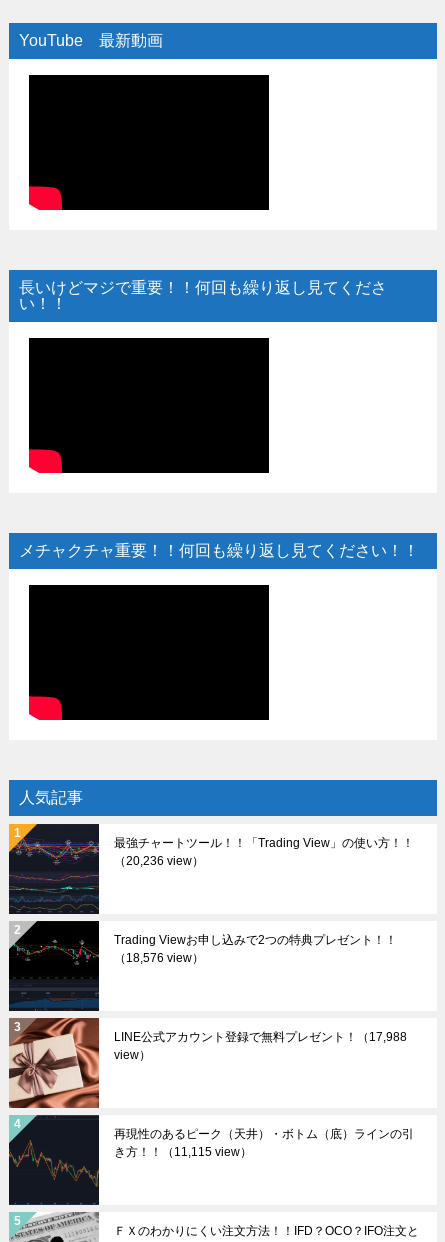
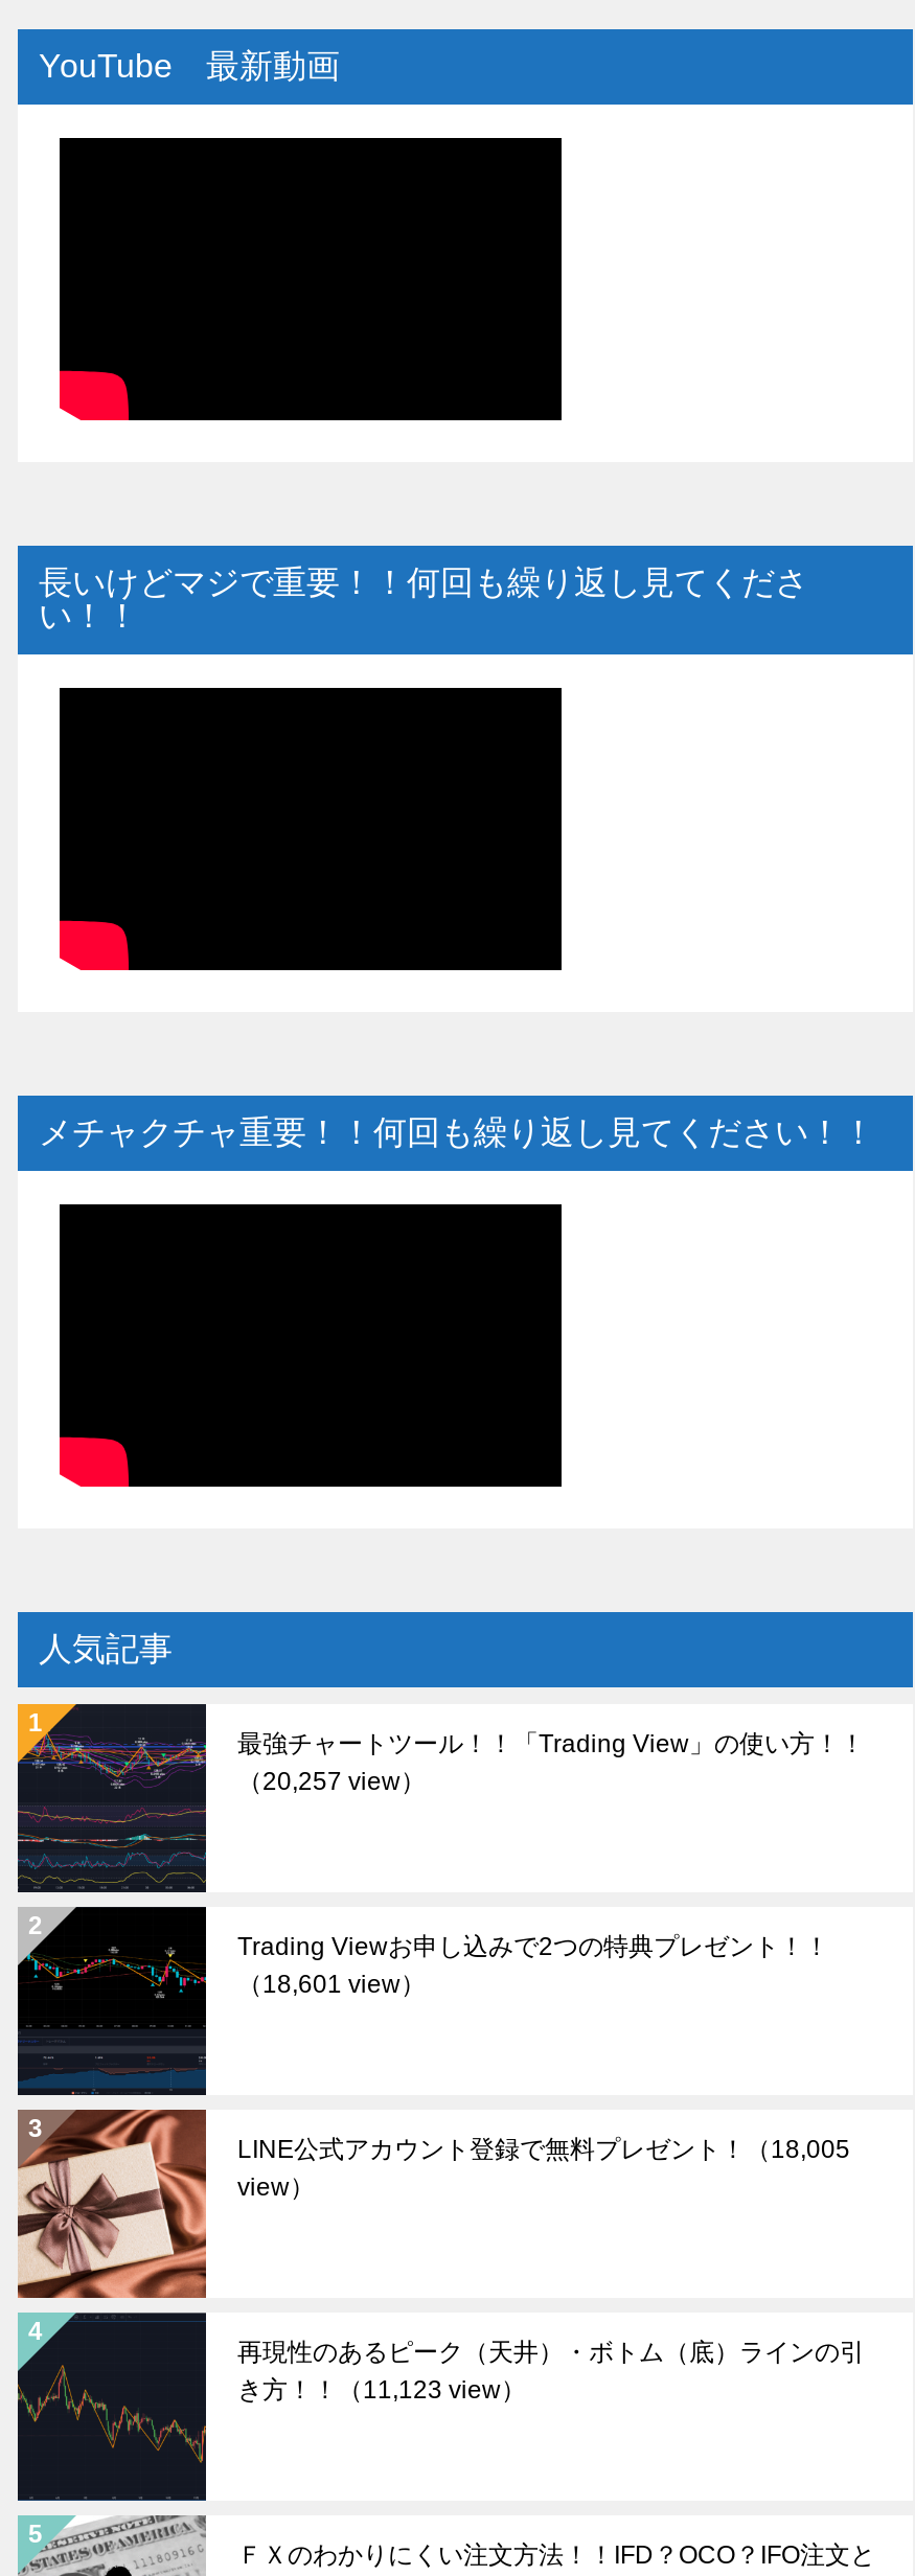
[114,854,204,868] （20,236 view） -> [237,1766,426,1795] （20,257 view）
[114,951,204,965] （18,576 view） -> [237,1968,426,1998] （18,601 view）
[114,1030,407,1044] LINE公式アカウント登録で無料プレゼント！（17,988 -> [237,2134,850,2163] LINE公式アカウント登録で無料プレゼント！（18,005
[114,1145,252,1159] き方！！（11,115 view） -> [237,2374,526,2403] き方！！（11,123 view）

